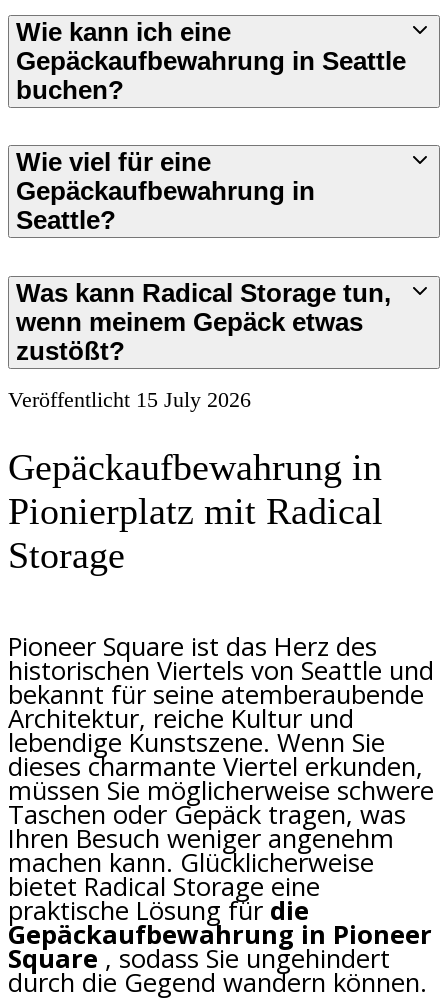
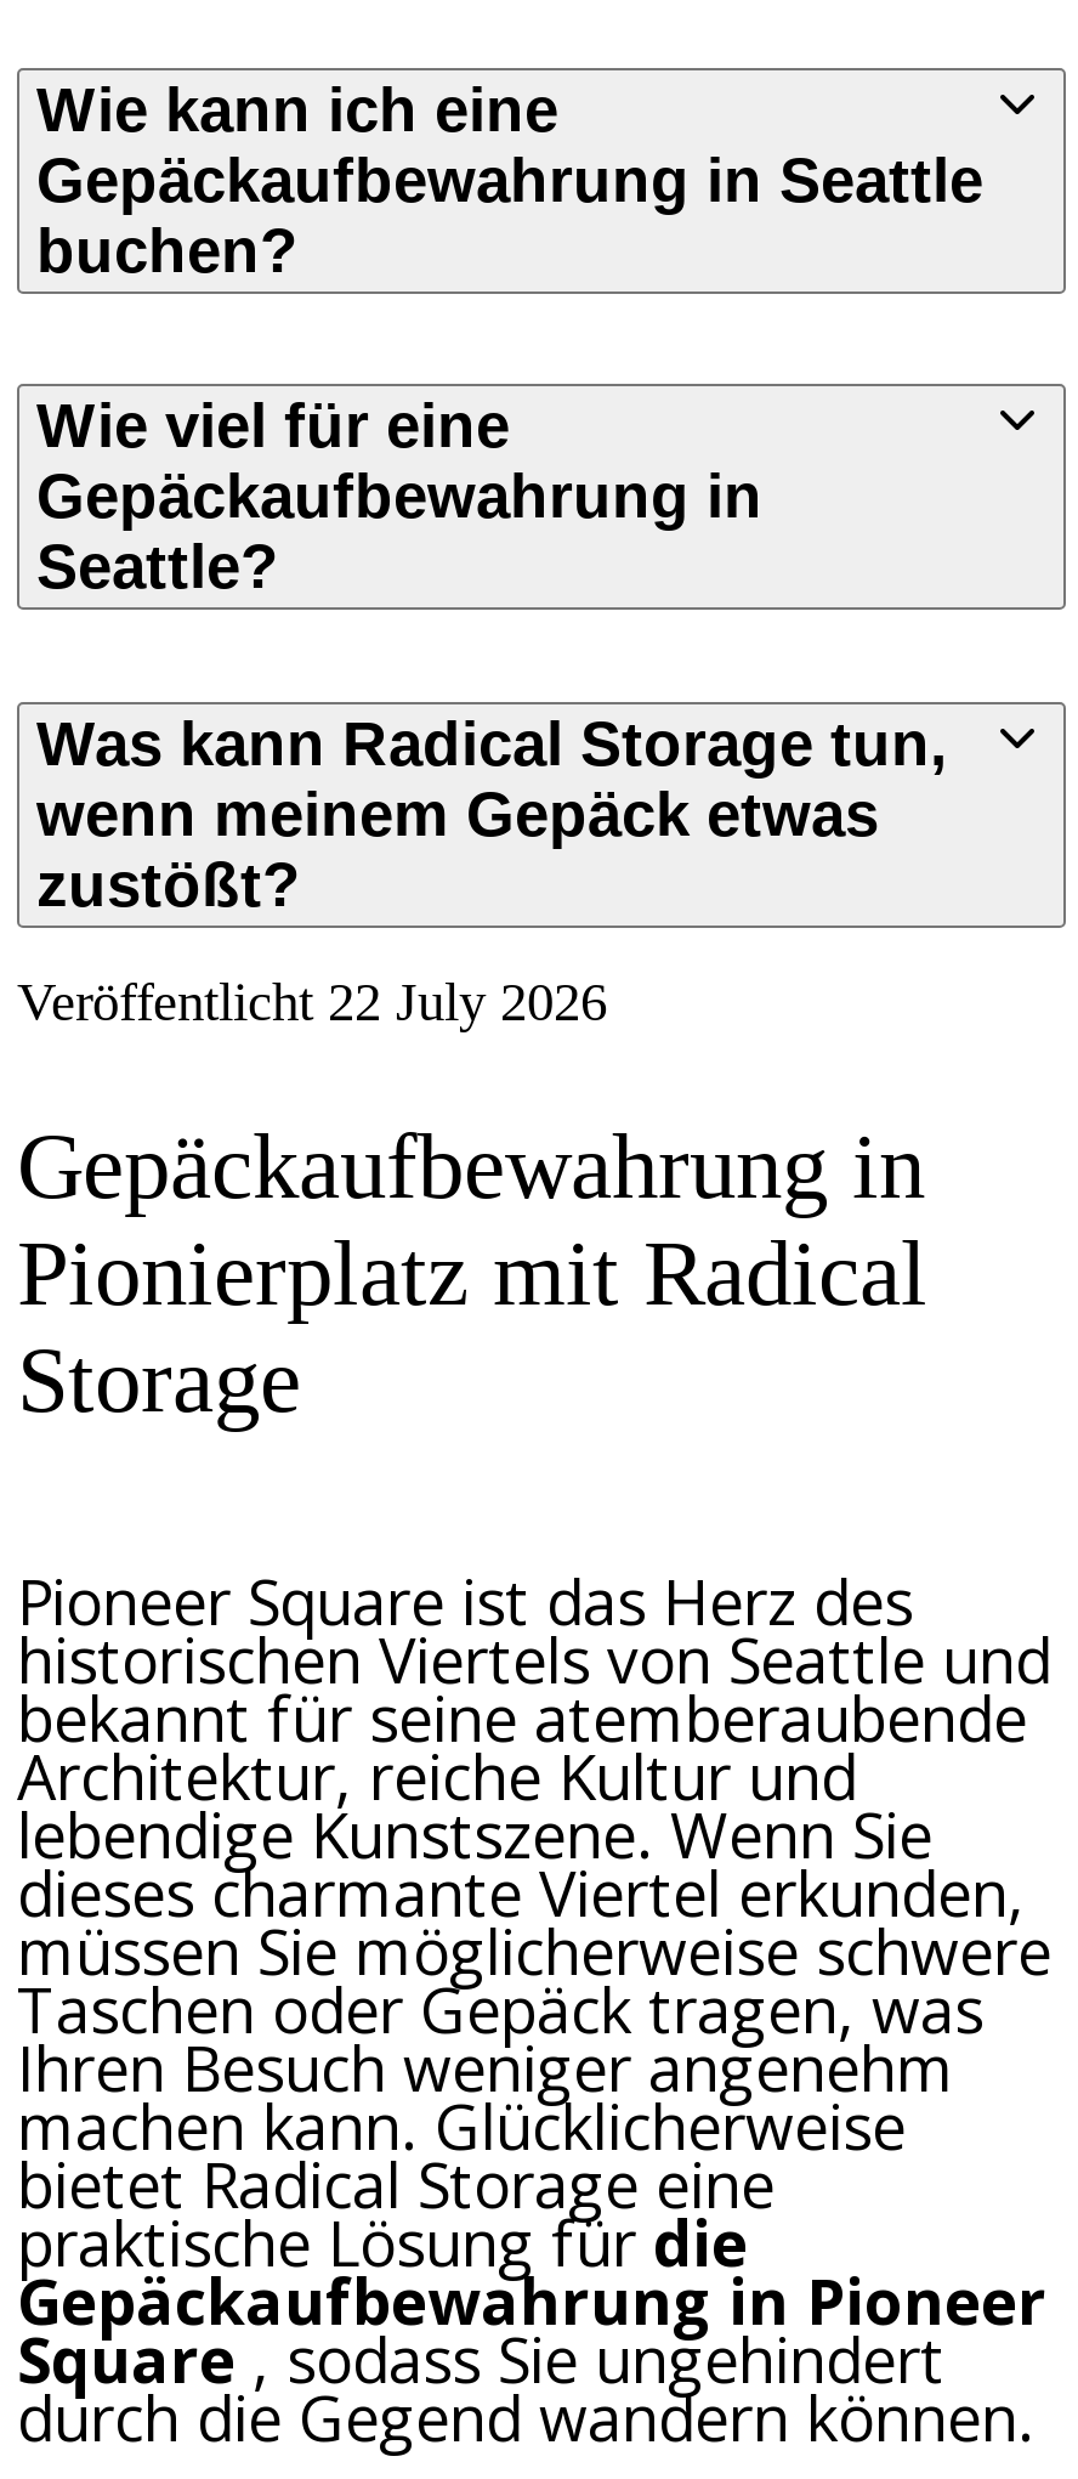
[8,387,251,412] Veröffentlicht 15 July 2026 -> [17,972,607,1033] Veröffentlicht 22 July 2026

